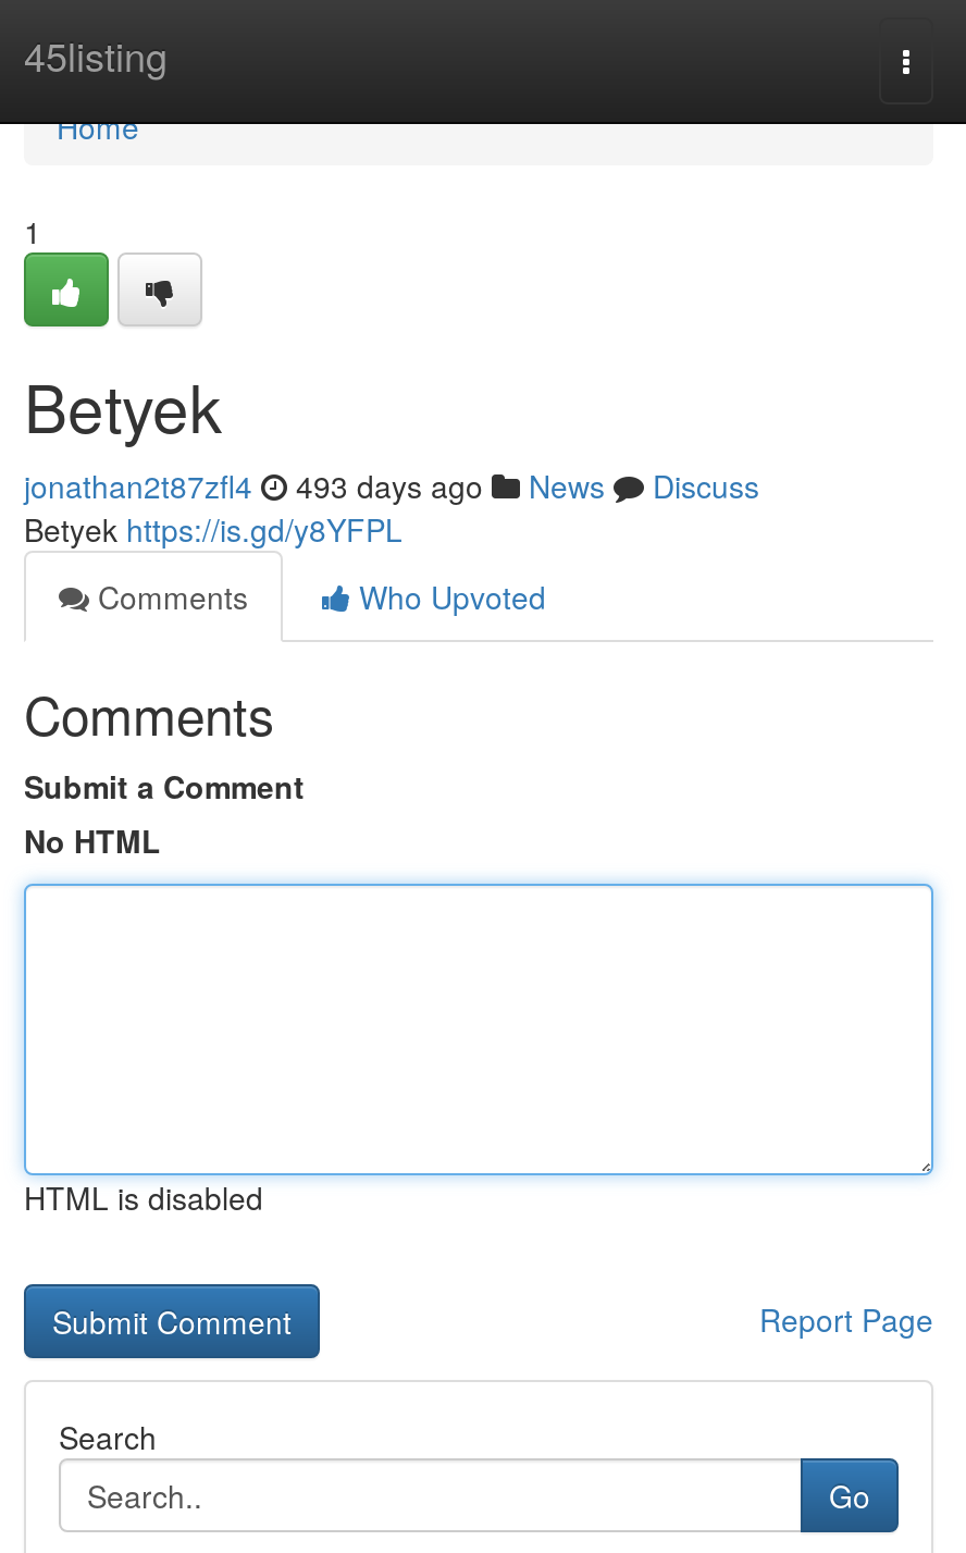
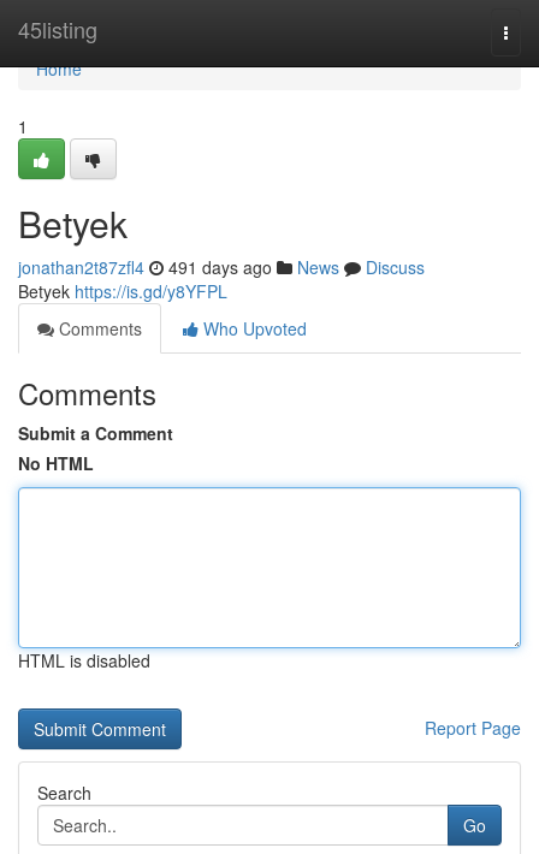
[24,464,759,507] jonathan2t87zfl4 493 days ago News Discuss -> [18,255,425,279] jonathan2t87zfl4 491 days ago News Discuss

